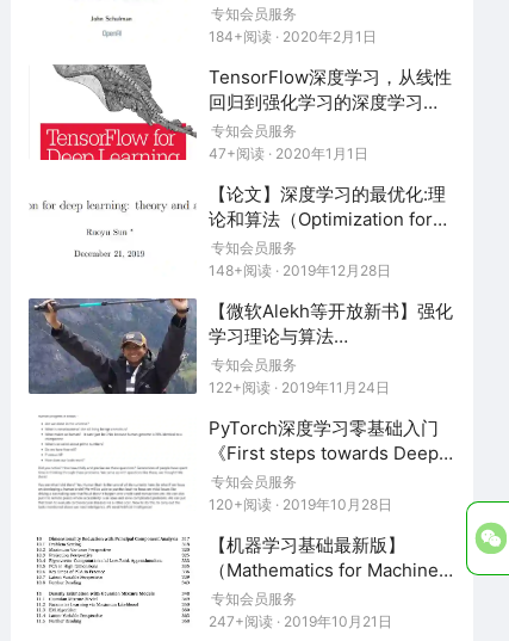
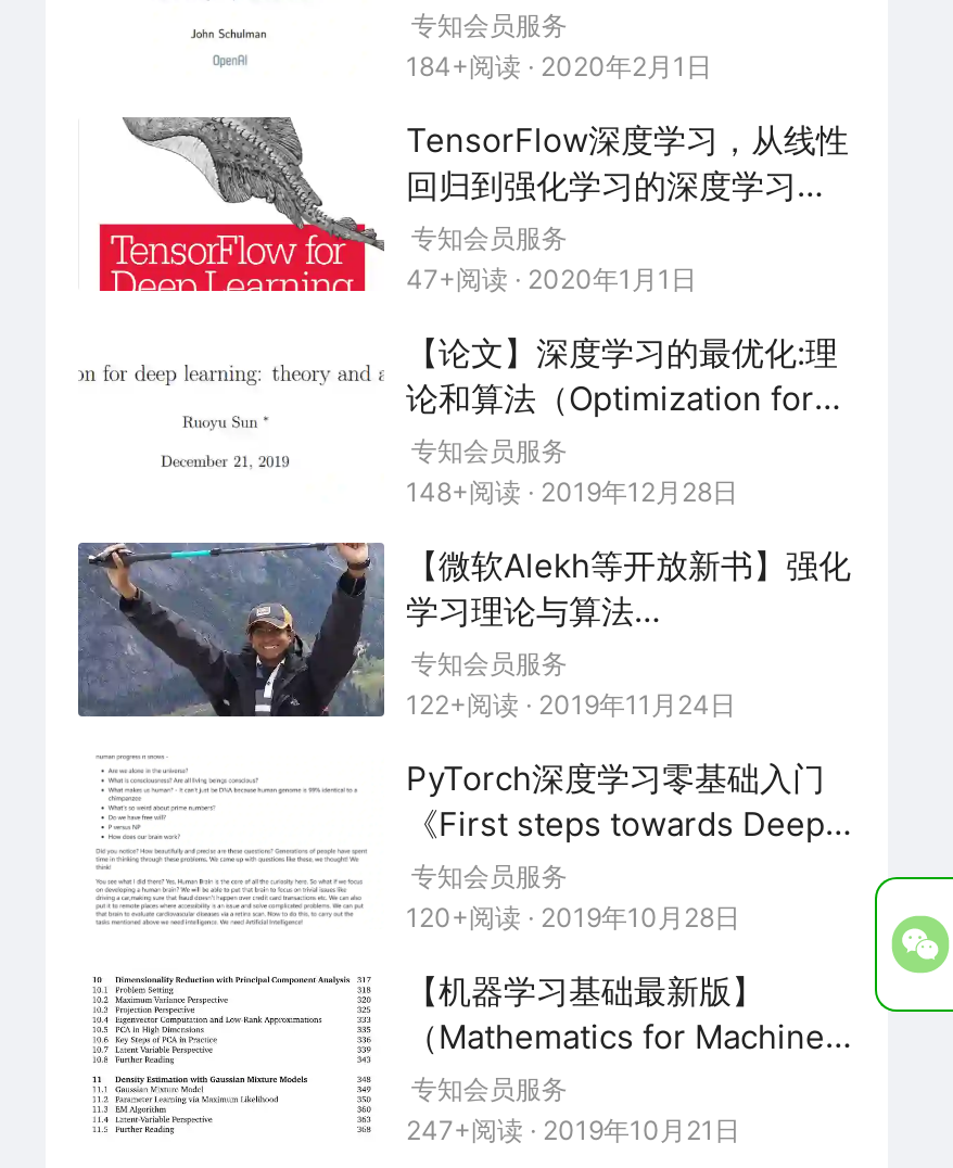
[465,482,505,577] [image] -> [873,875,946,1046] [image]

